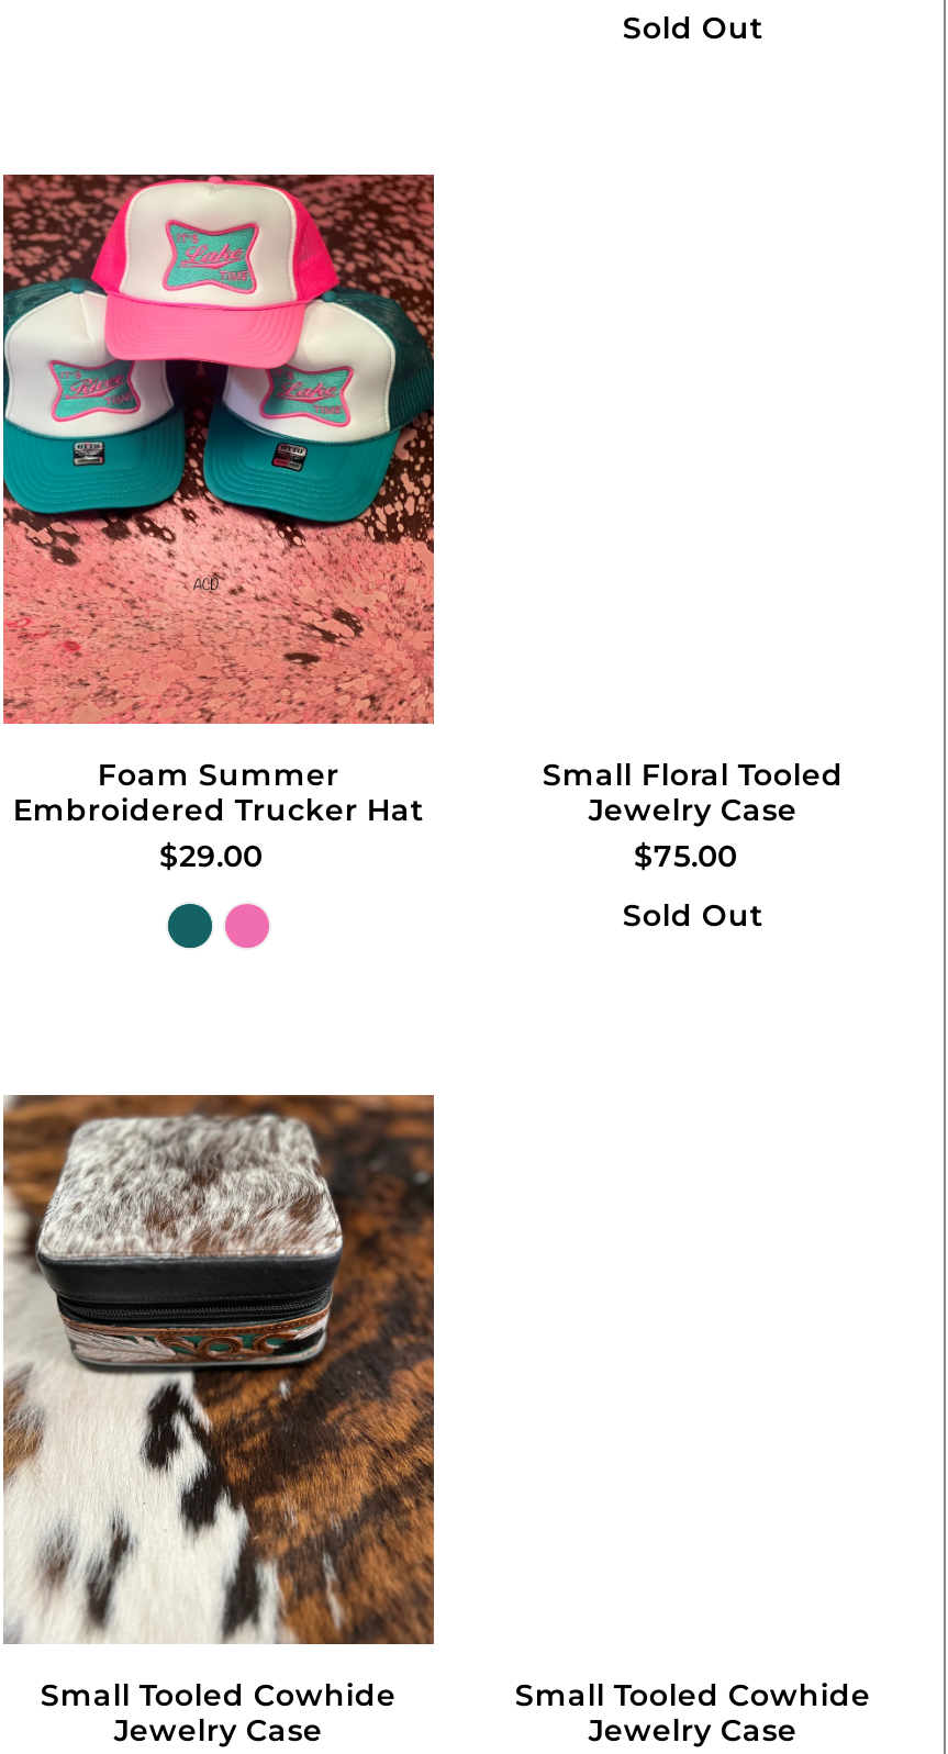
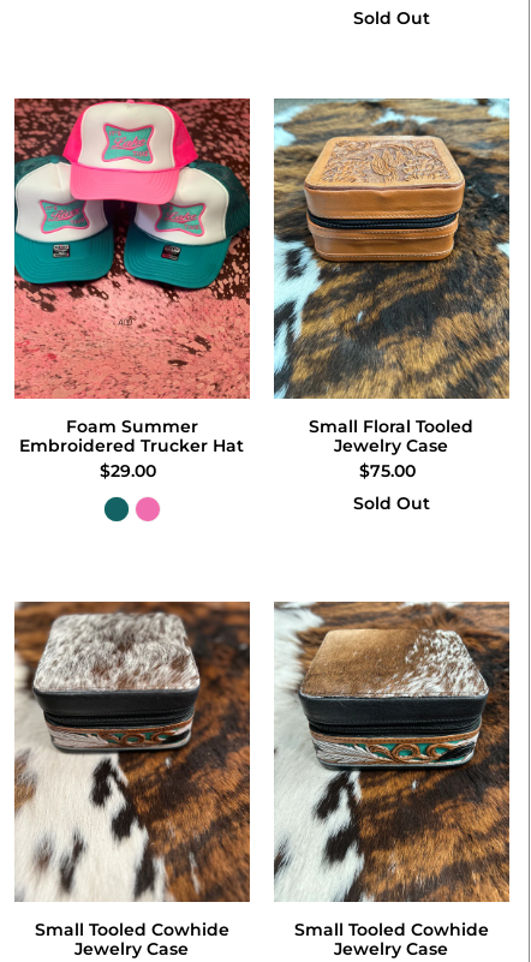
none -> [273,97,511,400] [image]
none -> [273,600,511,903] [image]

